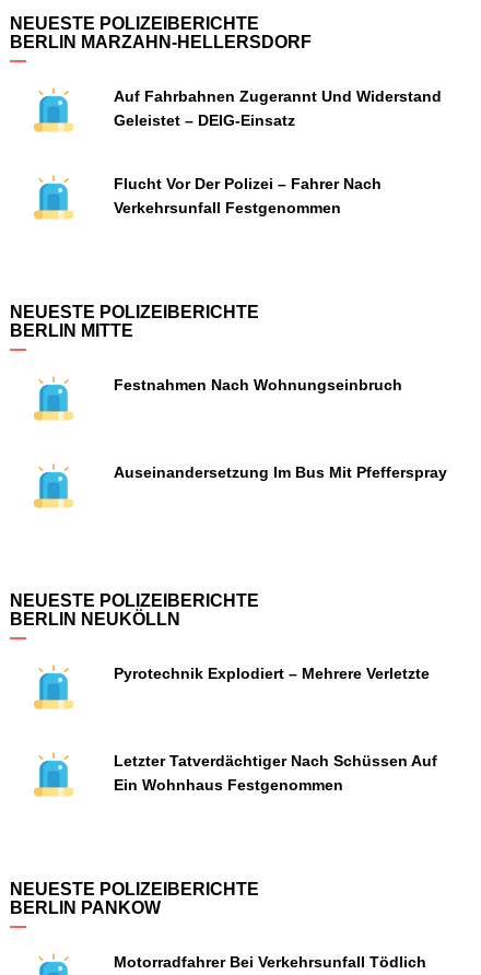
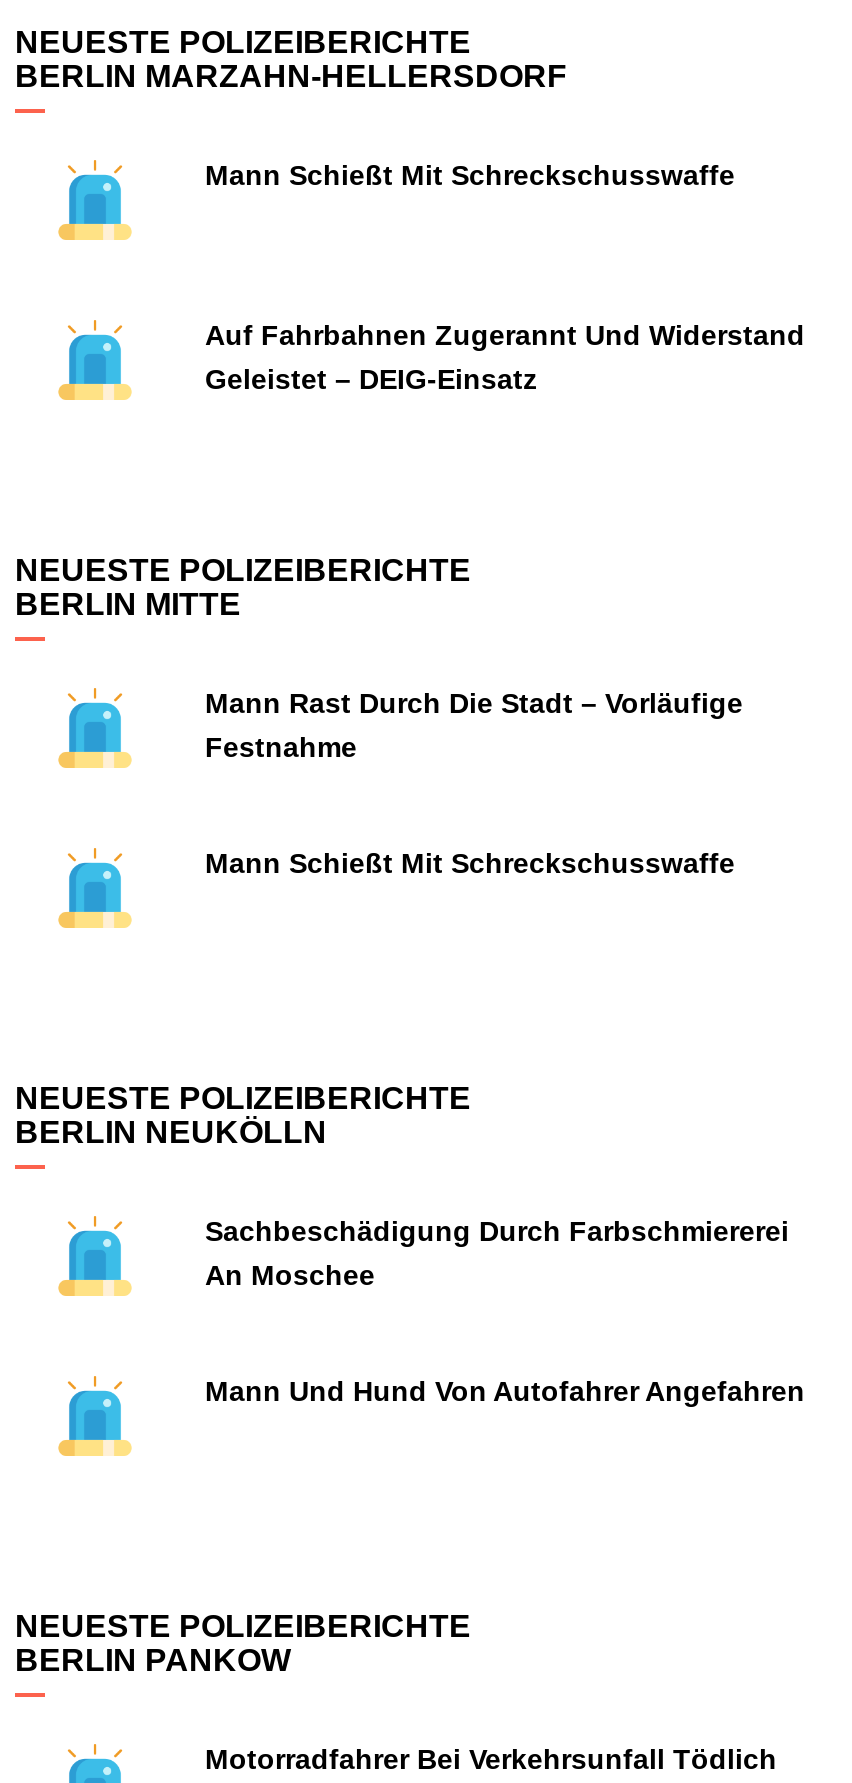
none -> [205,159,735,191] Mann Schießt Mit Schreckschusswaffe
moved [114,87,442,129] -> [205,319,805,395]: Auf Fahrbahnen Zugerannt Und Widerstand | Geleistet – DEIG-Einsatz
[114,175,382,216] Flucht Vor Der Polizei – Fahrer Nach | Verkehrsunfall Festgenommen -> none
[114,376,402,393] Festnahmen Nach Wohnungseinbruch -> [205,687,743,763] Mann Rast Durch Die Stadt – Vorläufige | Festnahme
[114,463,447,481] Auseinandersetzung Im Bus Mit Pfefferspray -> [205,847,735,879] Mann Schießt Mit Schreckschusswaffe
[114,665,430,682] Pyrotechnik Explodiert – Mehrere Verletzte -> [205,1215,789,1291] Sachbeschädigung Durch Farbschmiererei | An Moschee
[114,752,437,794] Letzter Tatverdächtiger Nach Schüssen Auf | Ein Wohnhaus Festgenommen -> [205,1375,805,1407] Mann Und Hund Von Autofahrer Angefahren

